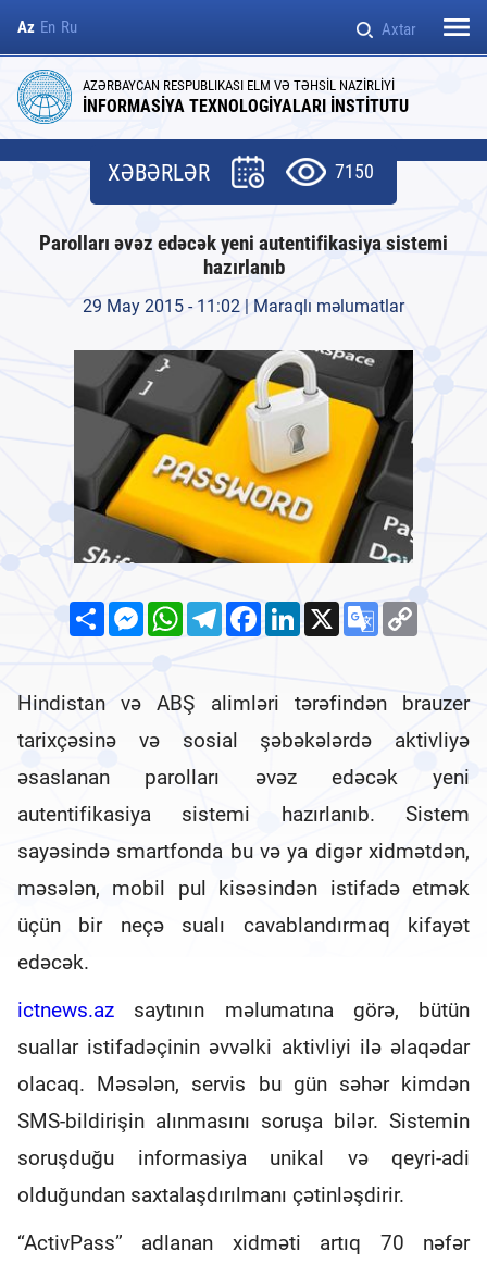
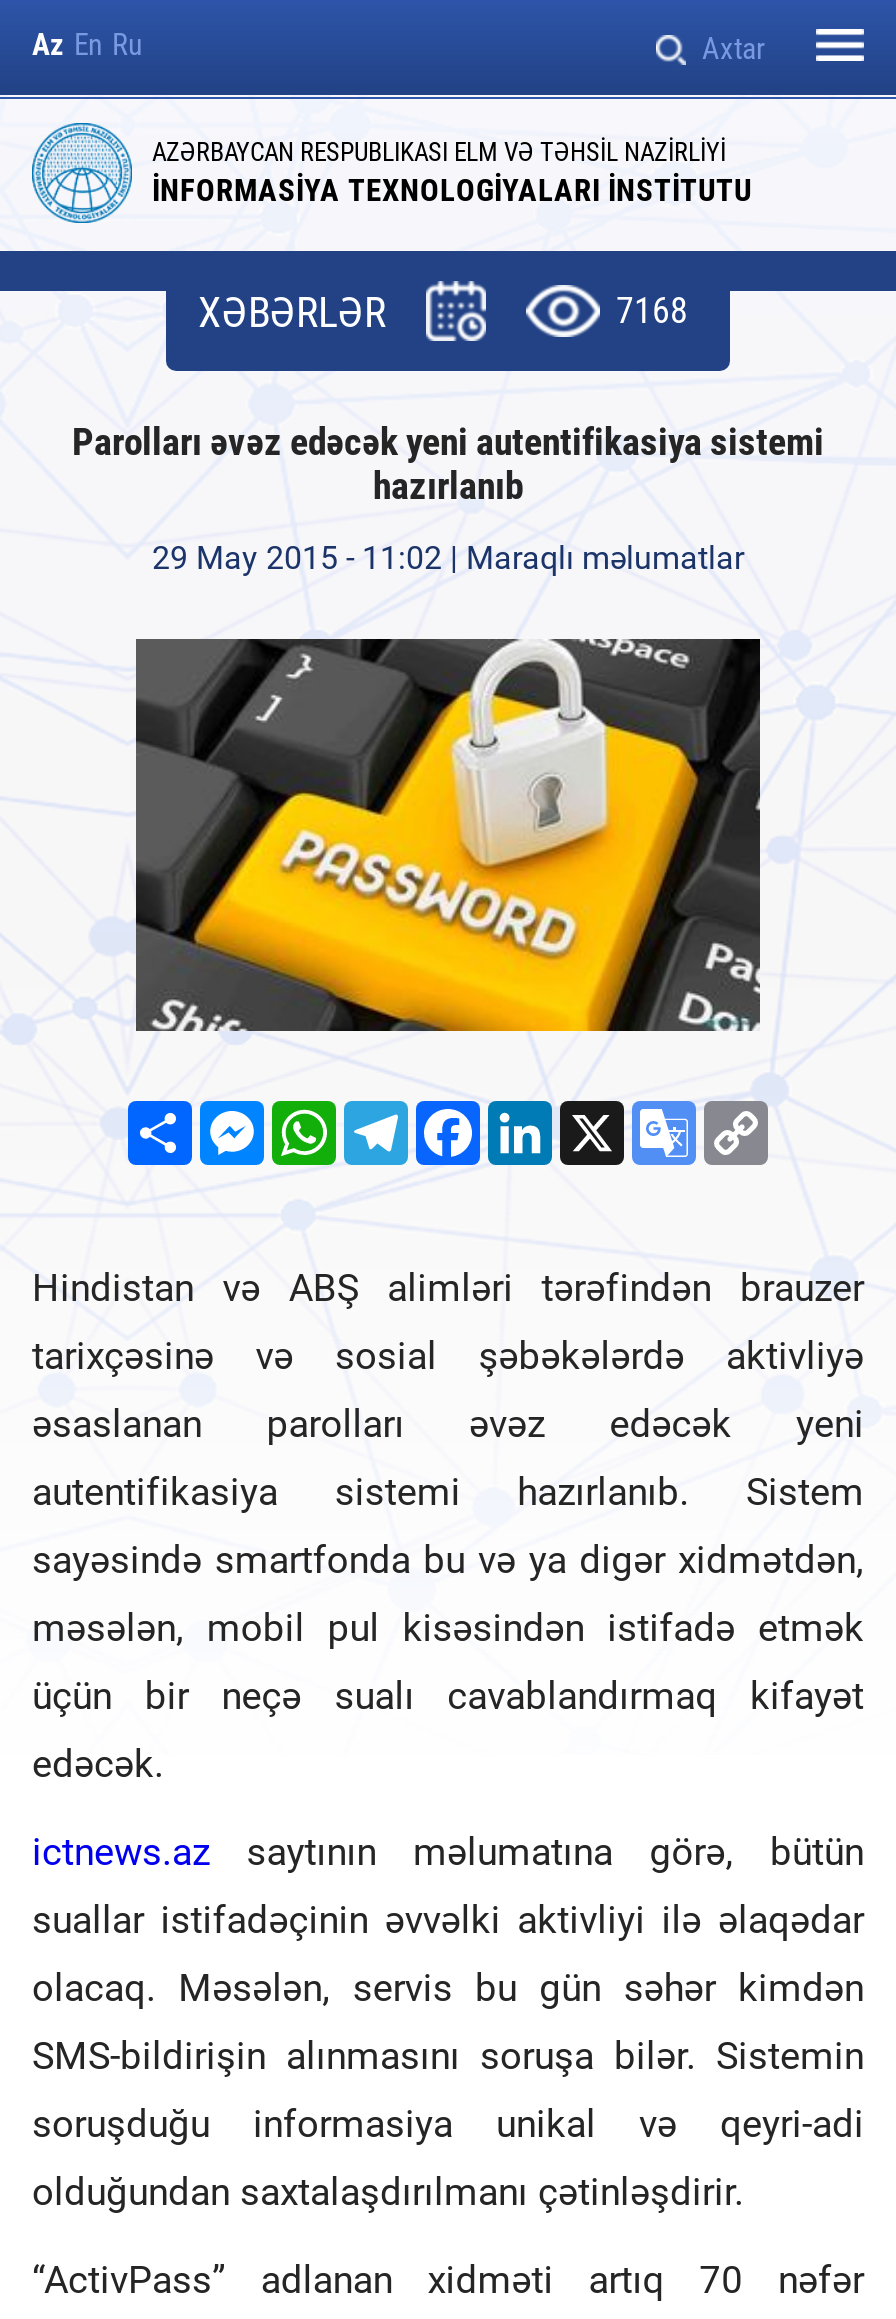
[335,160,374,183] 7150 -> [616,289,688,331] 7168

